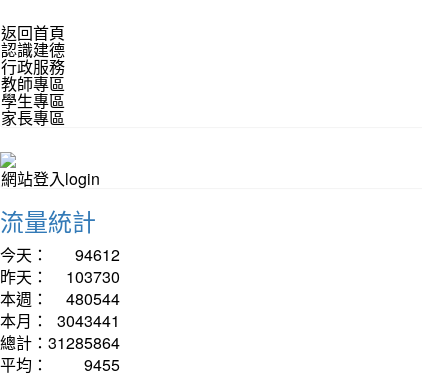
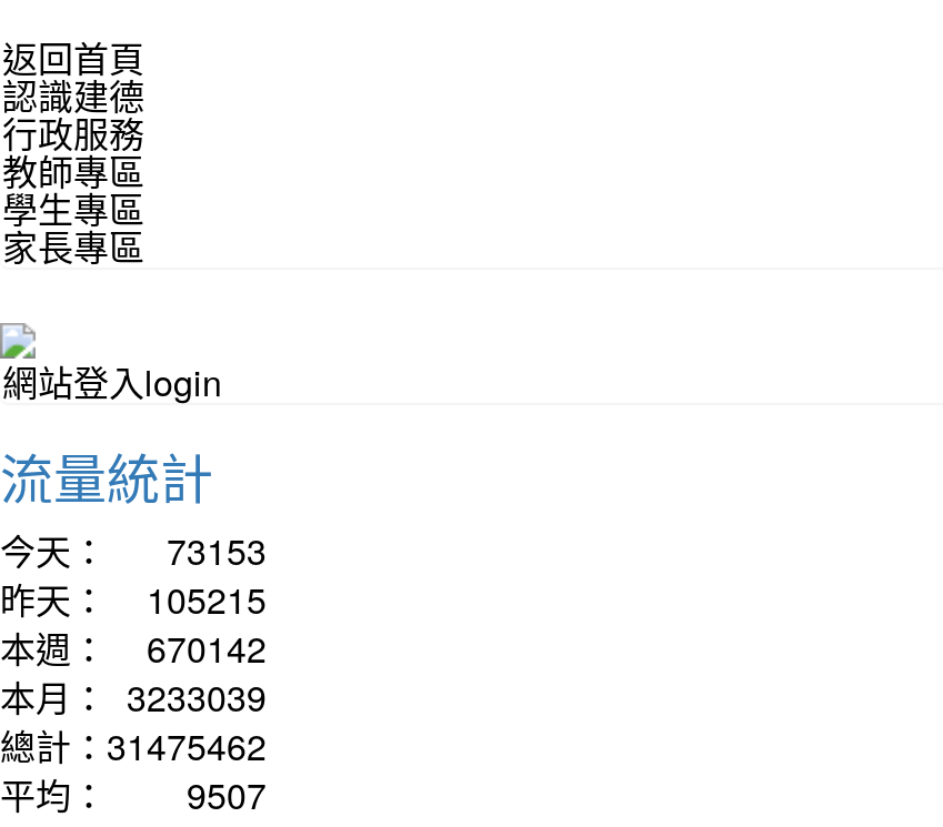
[0,243,120,266] 今天： 94612 -> [0,525,267,576] 今天： 73153
[0,265,120,288] 昨天： 103730 -> [0,574,267,625] 昨天： 105215
[0,287,120,310] 本週： 480544 -> [0,623,267,674] 本週： 670142
[0,309,120,332] 本月： 3043441 -> [0,672,267,723] 本月： 3233039
[0,331,120,354] 總計：31285864 -> [0,720,267,771] 總計：31475462
[0,353,120,376] 平均： 9455 -> [0,769,267,820] 平均： 9507

